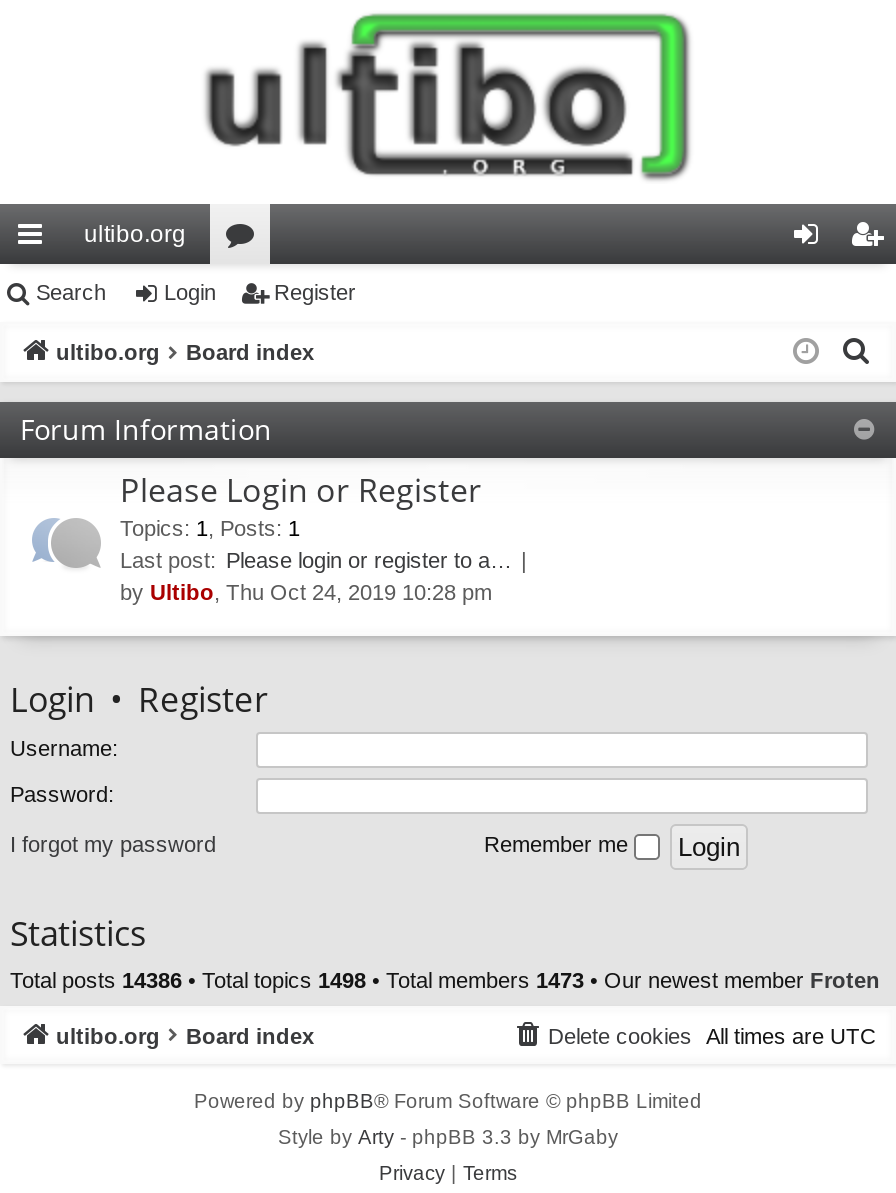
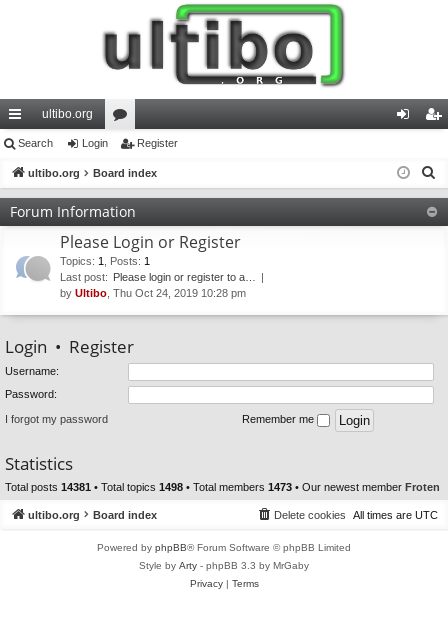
[10,969,880,993] Total posts 14386 • Total topics 1498 • Total members 1473 • Our newest member Froten -> [5,481,440,493] Total posts 14381 • Total topics 1498 • Total members 1473 • Our newest member Froten

